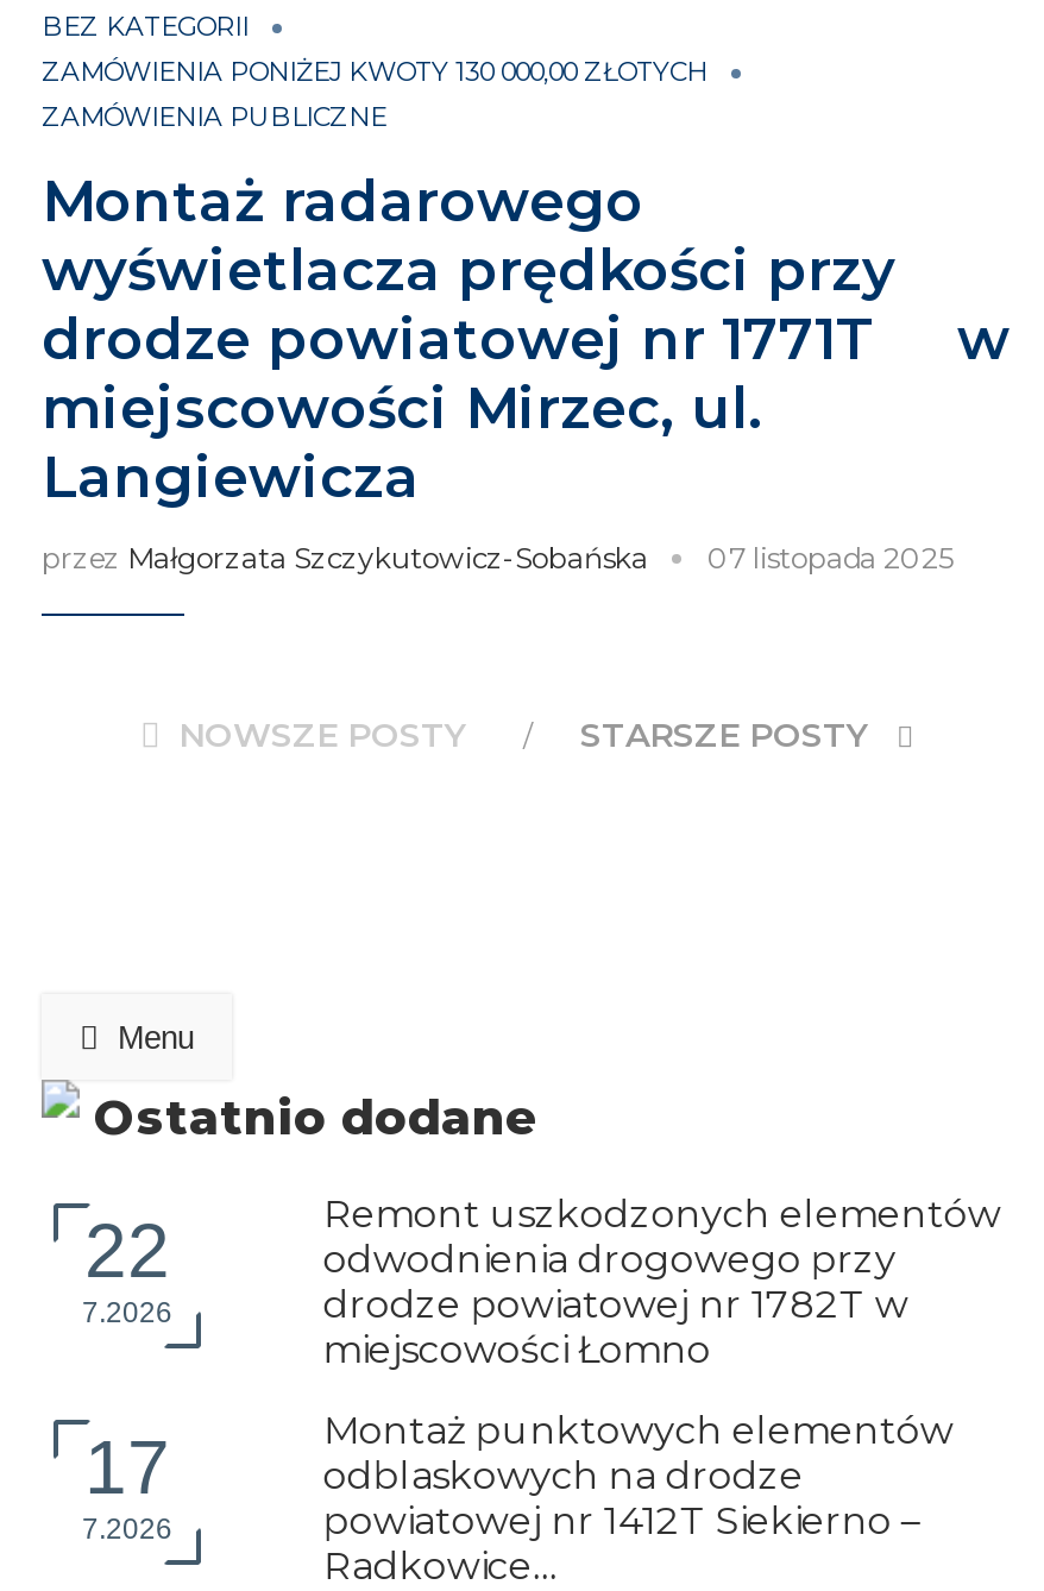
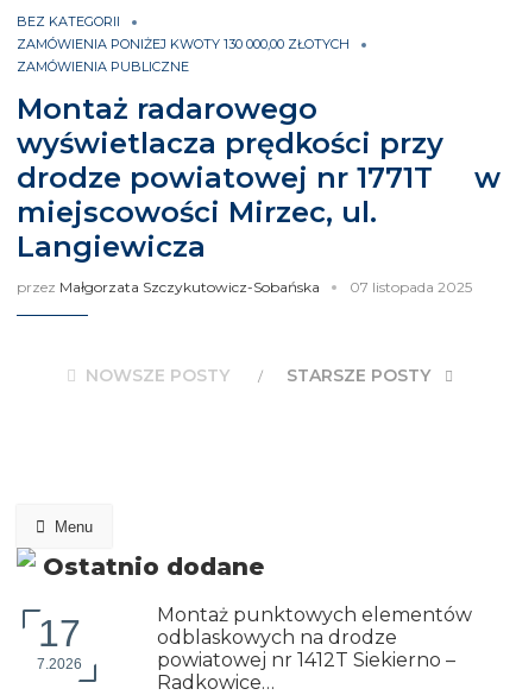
[323,1192,1001,1373] Remont uszkodzonych elementów | odwodnienia drogowego przy | drodze powiatowej nr 1782T w | miejscowości Łomno -> none
[82,1209,172,1330] 22 | 7.2026 -> none

